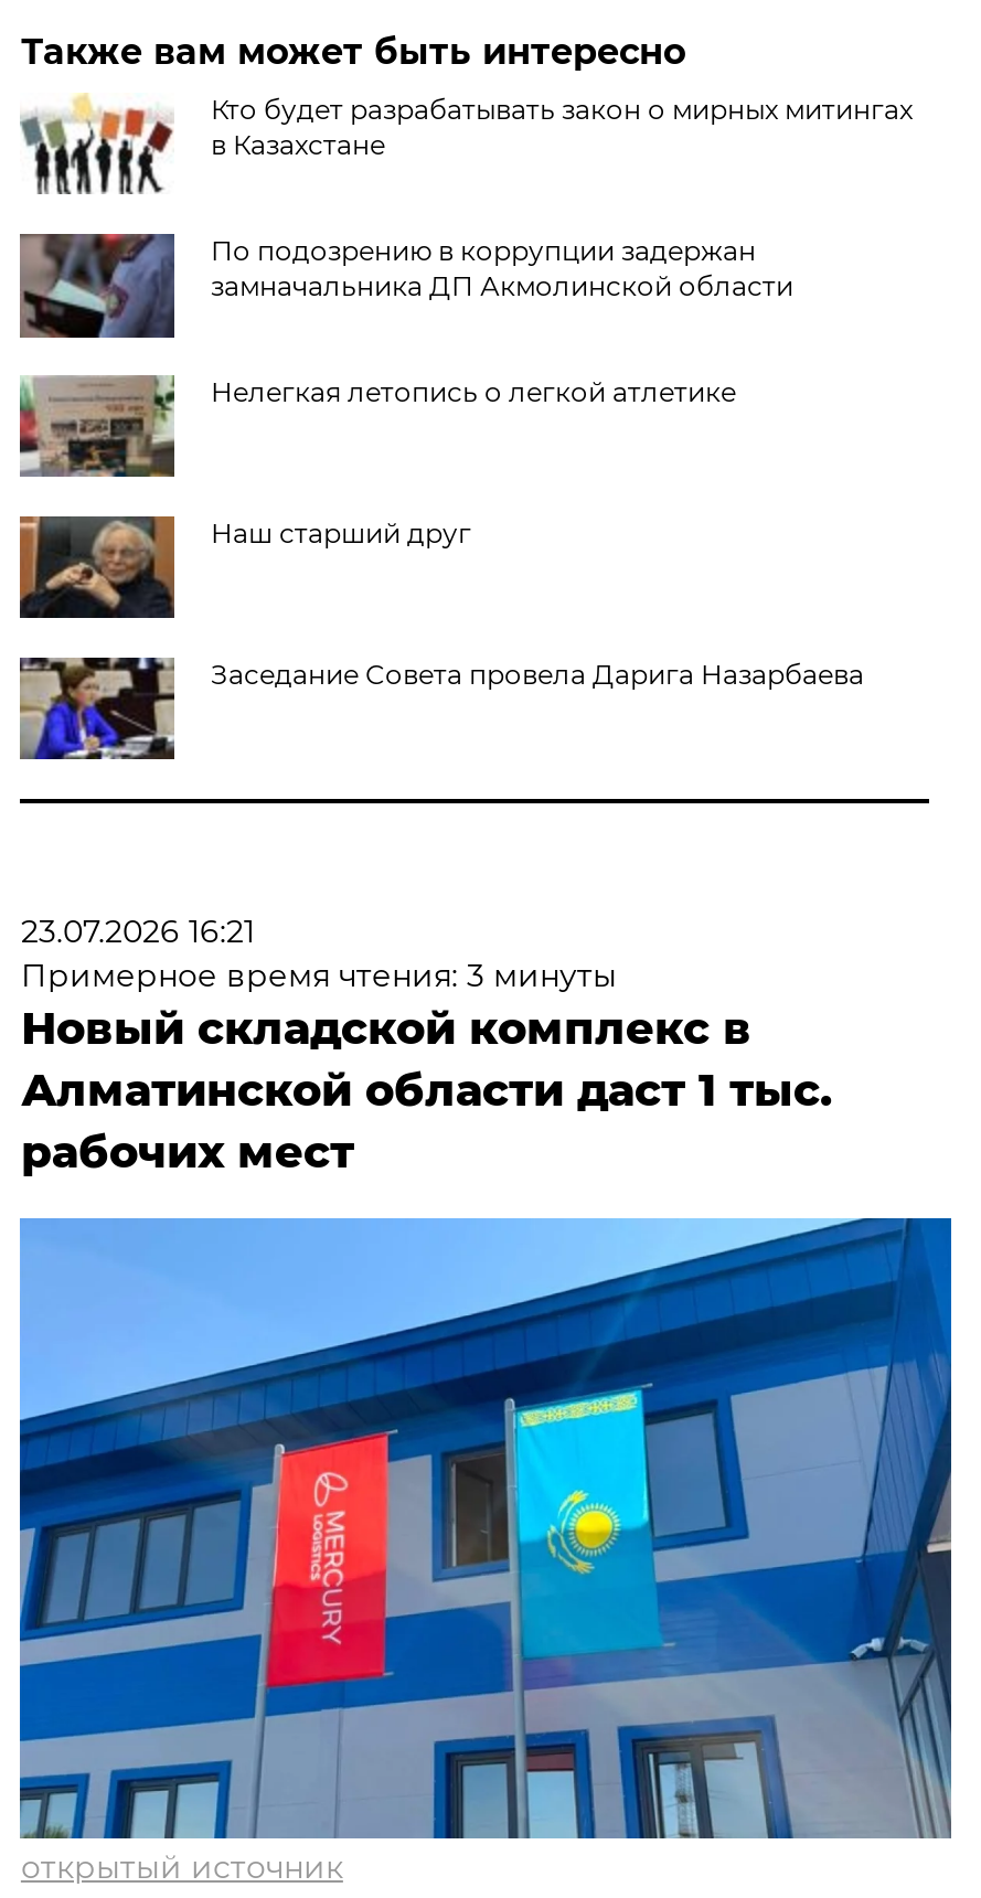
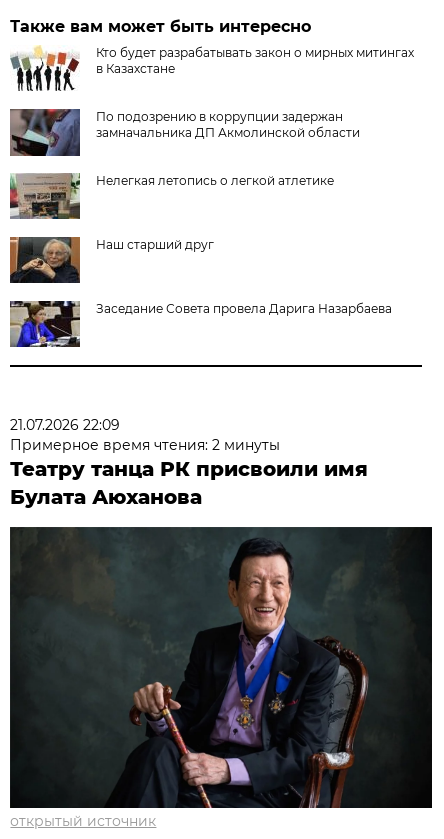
[21,911,833,1178] 23.07.2026 16:21 | Примерное время чтения: 3 минуты | Новый складской комплекс в | Алматинской области даст 1 тыс. | рабочих мест -> [10,416,368,509] 21.07.2026 22:09 | Примерное время чтения: 2 минуты | Театру танца РК присвоили имя | Булата Аюханова
[18,1216,953,1841] [image] -> [9,526,433,809] [image]

